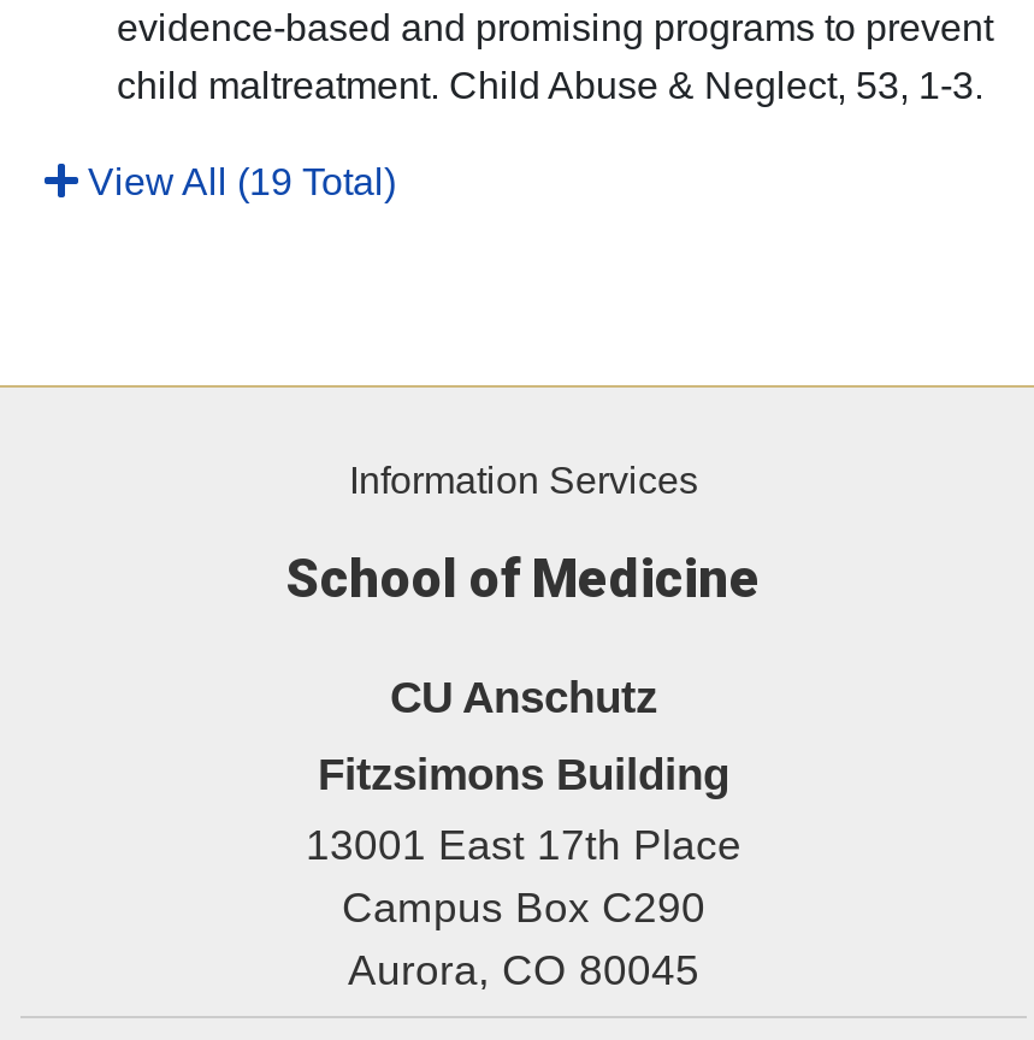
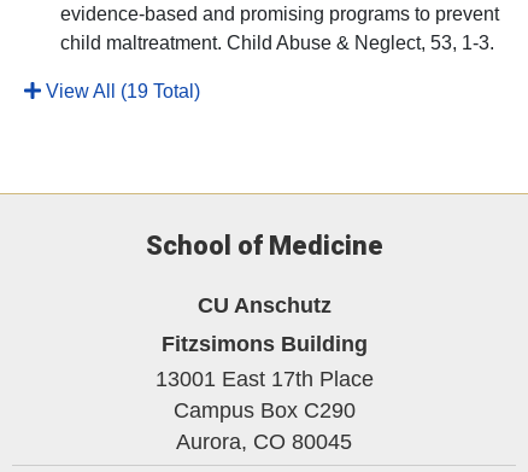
[349,461,698,502] Information Services -> none

